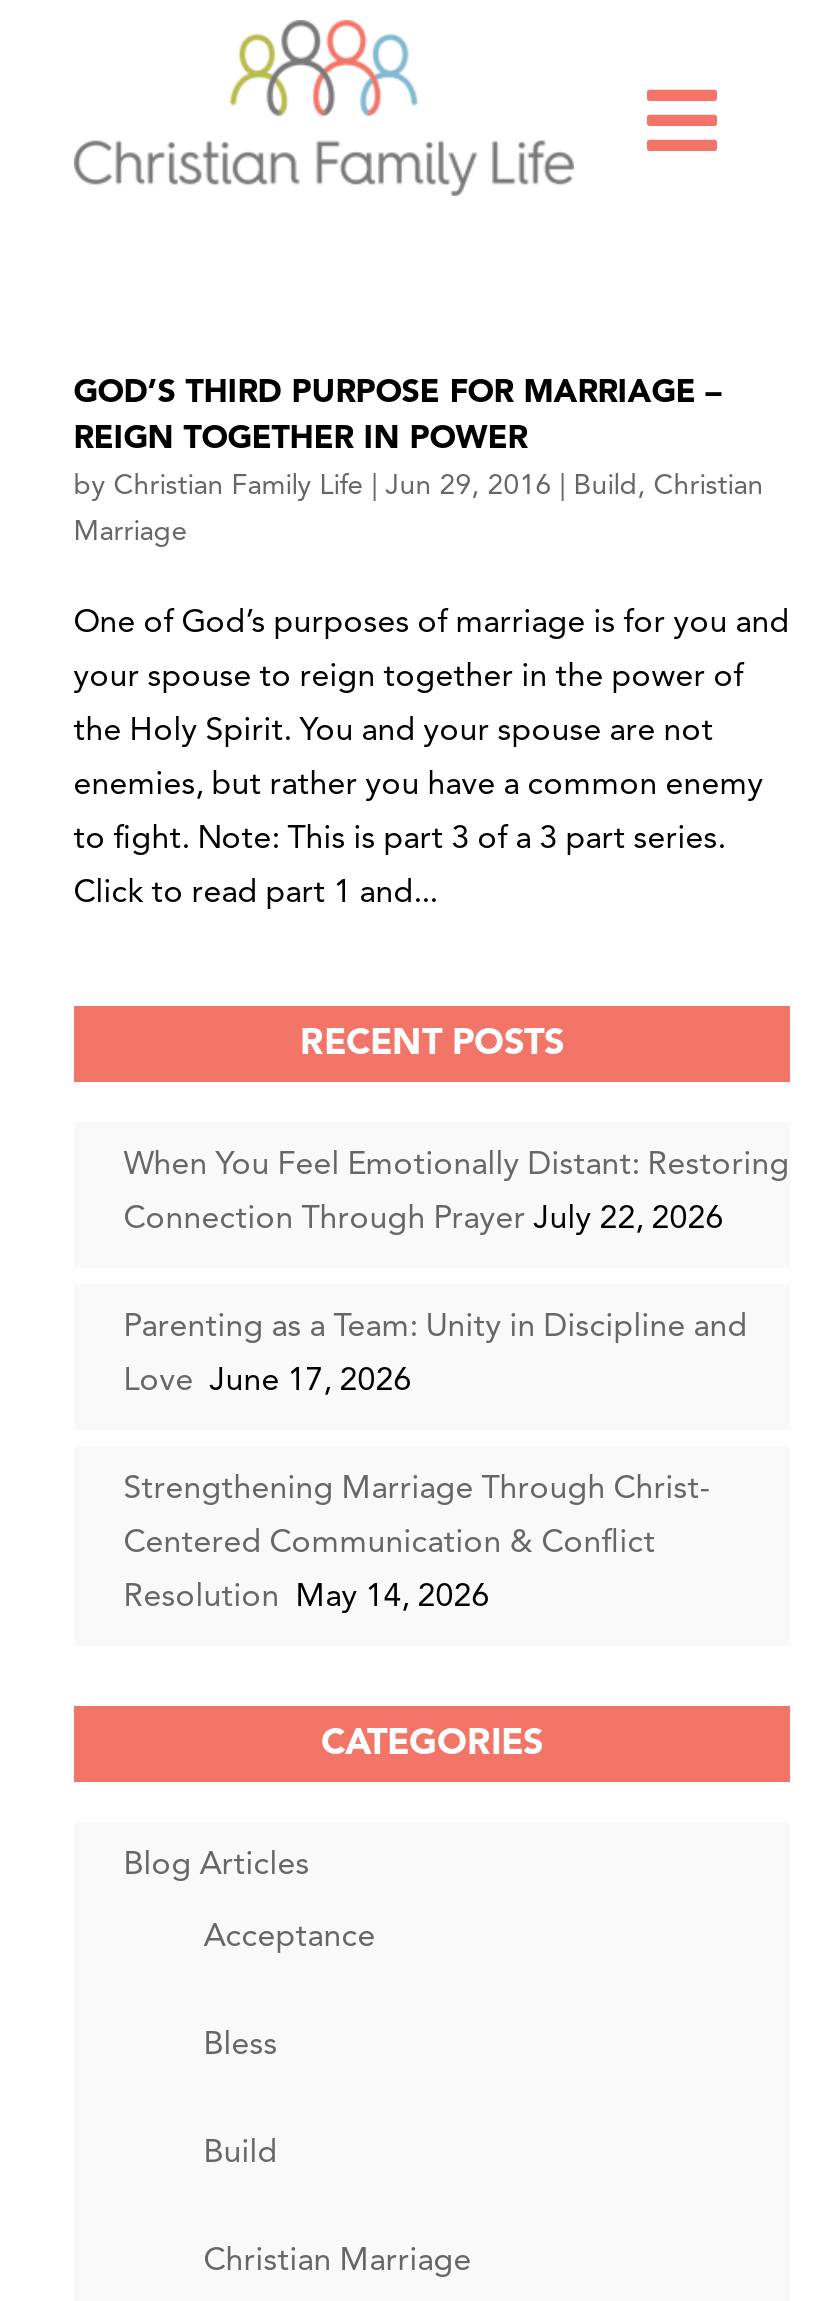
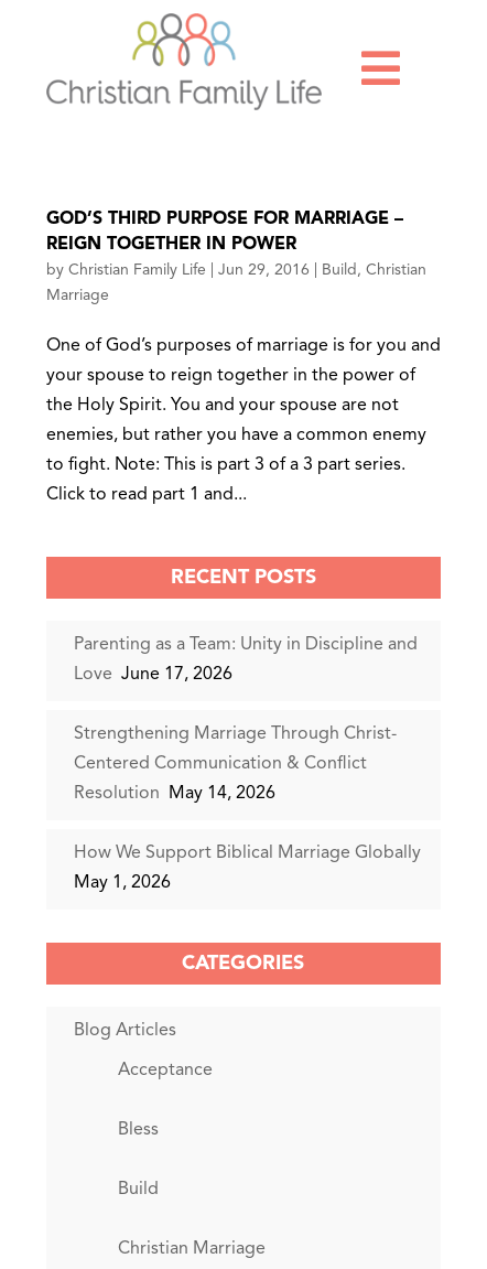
[124,1150,790,1236] When You Feel Emotionally Distant: Restoring | Connection Through Prayer July 22, 2026 -> none
moved [124,1312,748,1614] -> [74,636,417,802]: Parenting as a Team: Unity in Discipline and | Love June 17, 2026 | Strengthening Marriage Through Christ- | Centered Communication & Conflict | Resolution May 14, 2026
none -> [74,844,425,892] How We Support Biblical Marriage Globally | May 1, 2026

